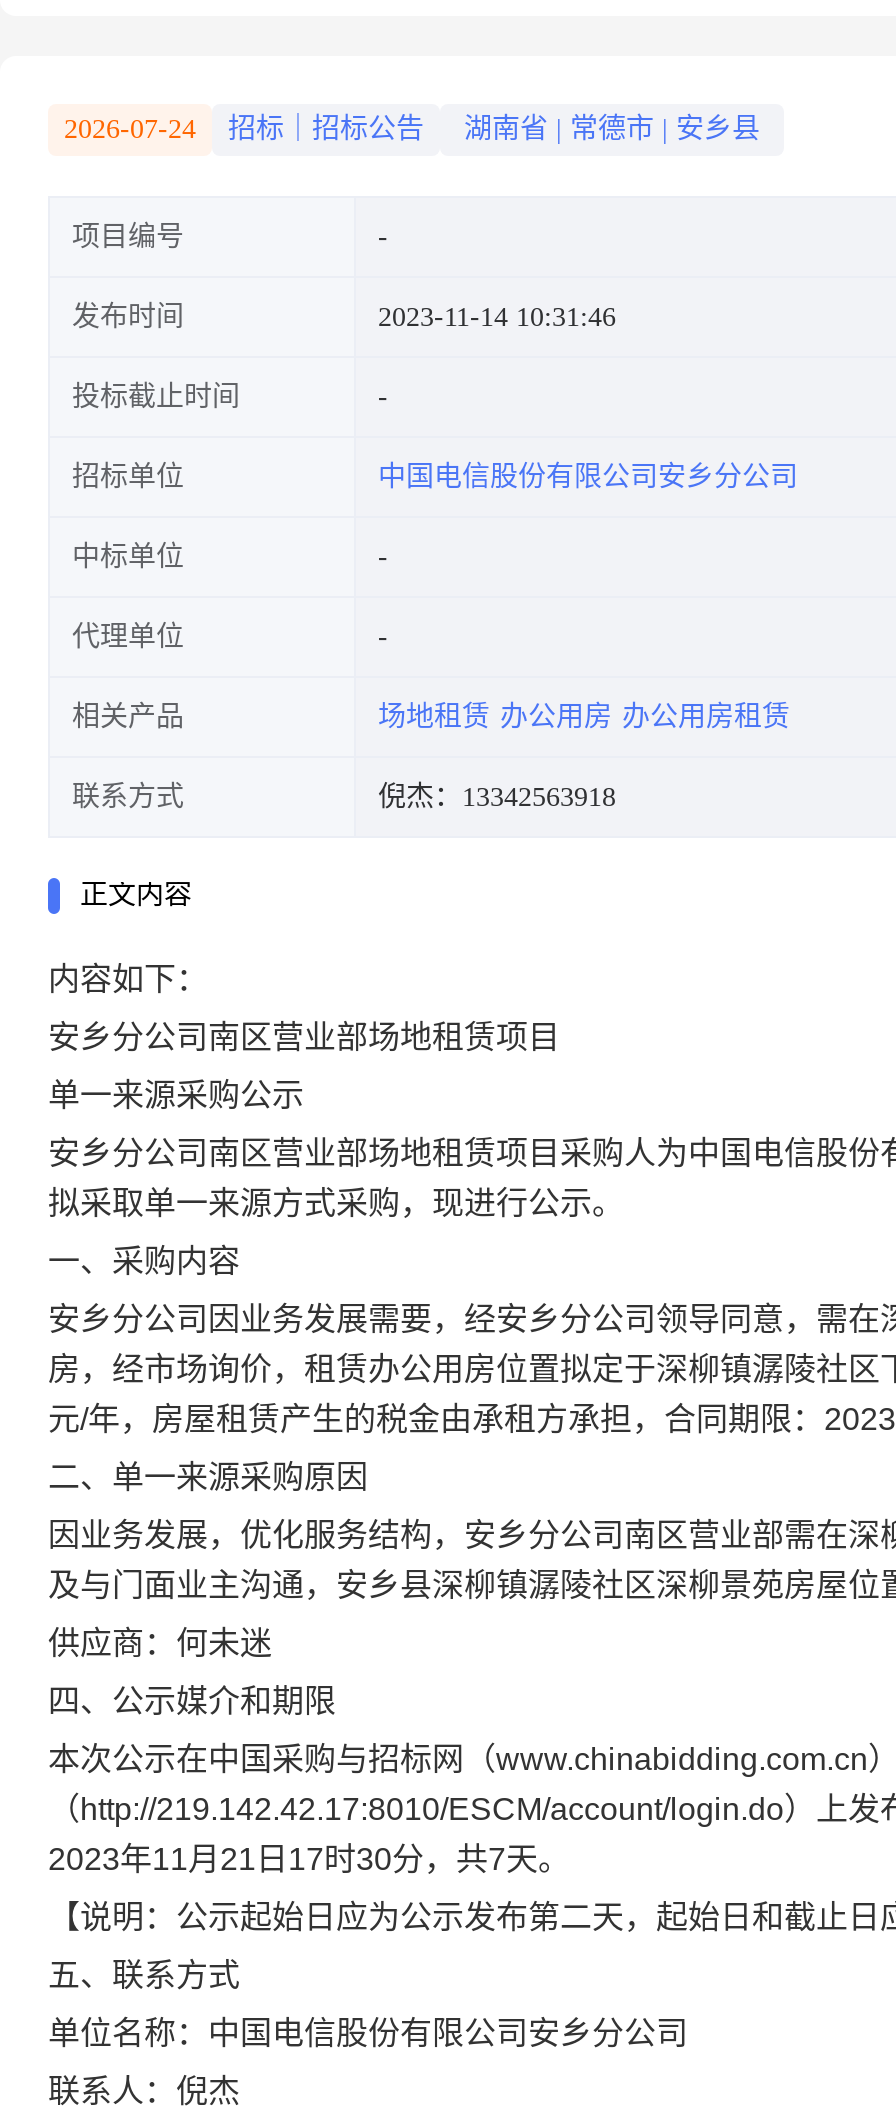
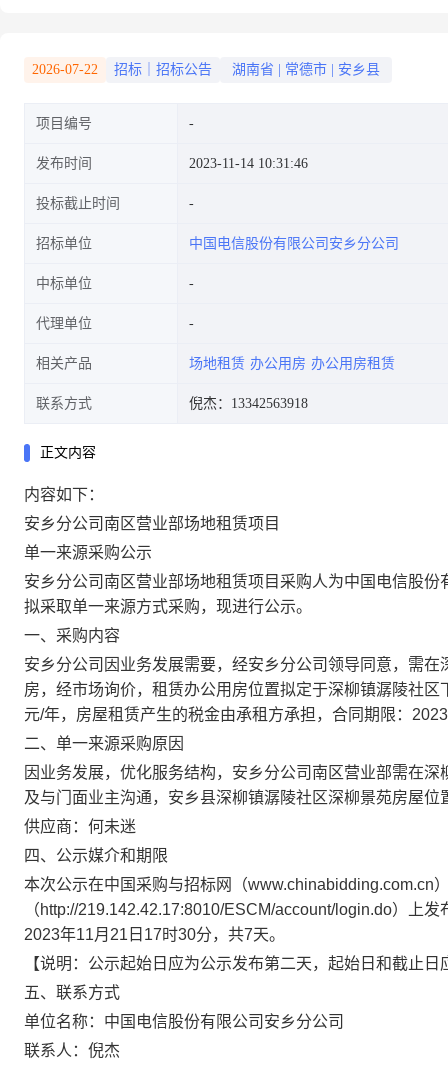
[64,114,196,144] 2026-07-24 -> [32,62,98,77] 2026-07-22

